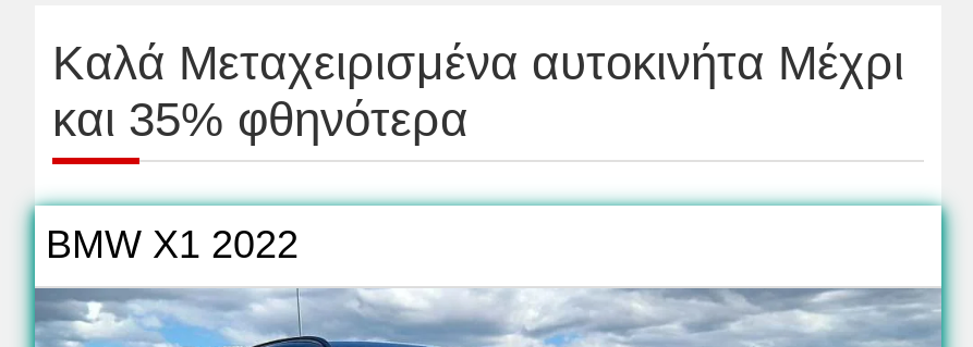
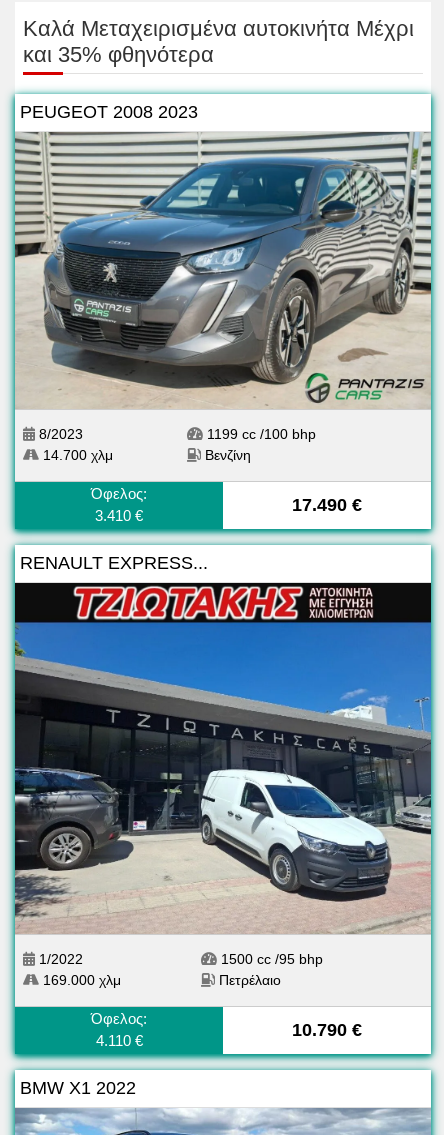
none -> [12,131,434,1063] [image] | 8/2023 | 14.700 χλμ
none -> [20,102,198,122] PEUGEOT 2008 2023
none -> [20,495,362,573] 17.490 € | RENAULT EXPRESS...
none -> [35,951,121,988] 1/2022 | 169.000 χλμ
none -> [91,426,316,524] 1199 cc /100 bhp | Βενζίνη | Όφελος: | 3.410 €
none -> [91,951,323,1049] 1500 cc /95 bhp | Πετρέλαιο | Όφελος: | 4.110 €
none -> [292,1020,362,1040] 10.790 €

